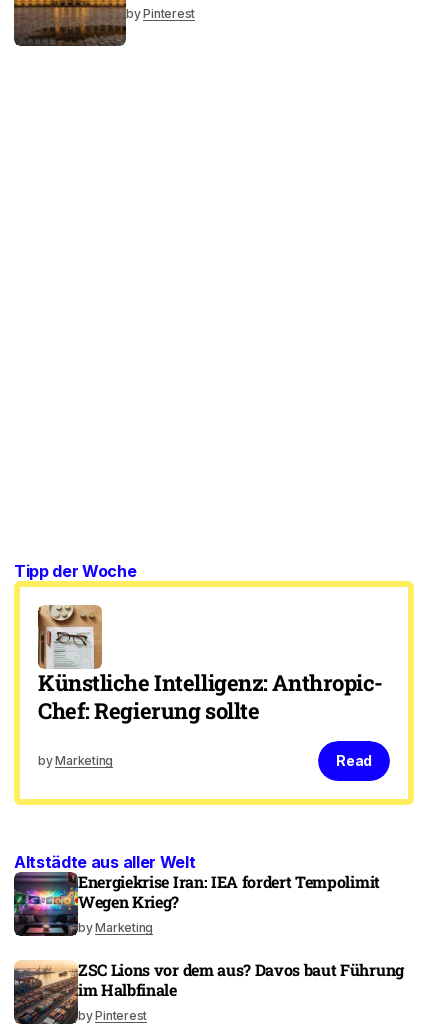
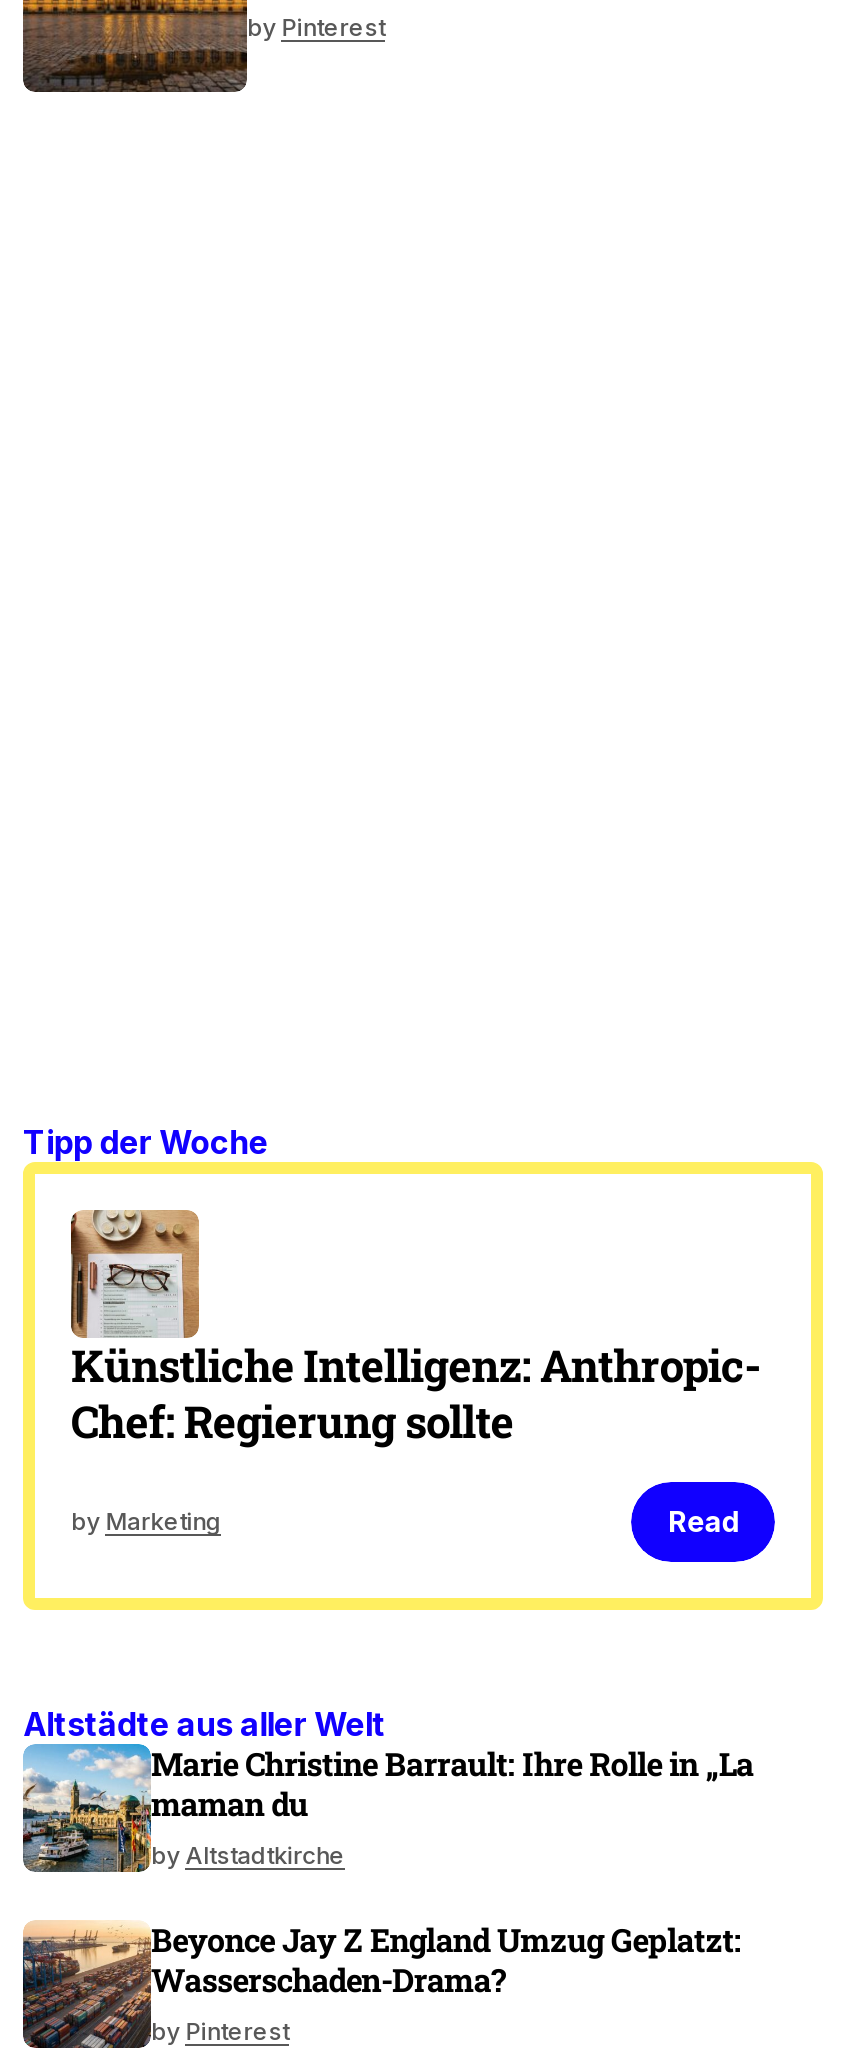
[13,871,380,937] [image] | Energiekrise Iran: IEA fordert Tempolimit | Wegen Krieg? | by Marketing -> [21,1742,753,1874] [image] | Marie Christine Barrault: Ihre Rolle in „La | maman du | by Altstadtkirche
[78,959,404,1000] ZSC Lions vor dem aus? Davos baut Führung | im Halbfinale -> [151,1918,741,2000] Beyonce Jay Z England Umzug Geplatzt: | Wasserschaden-Drama?

